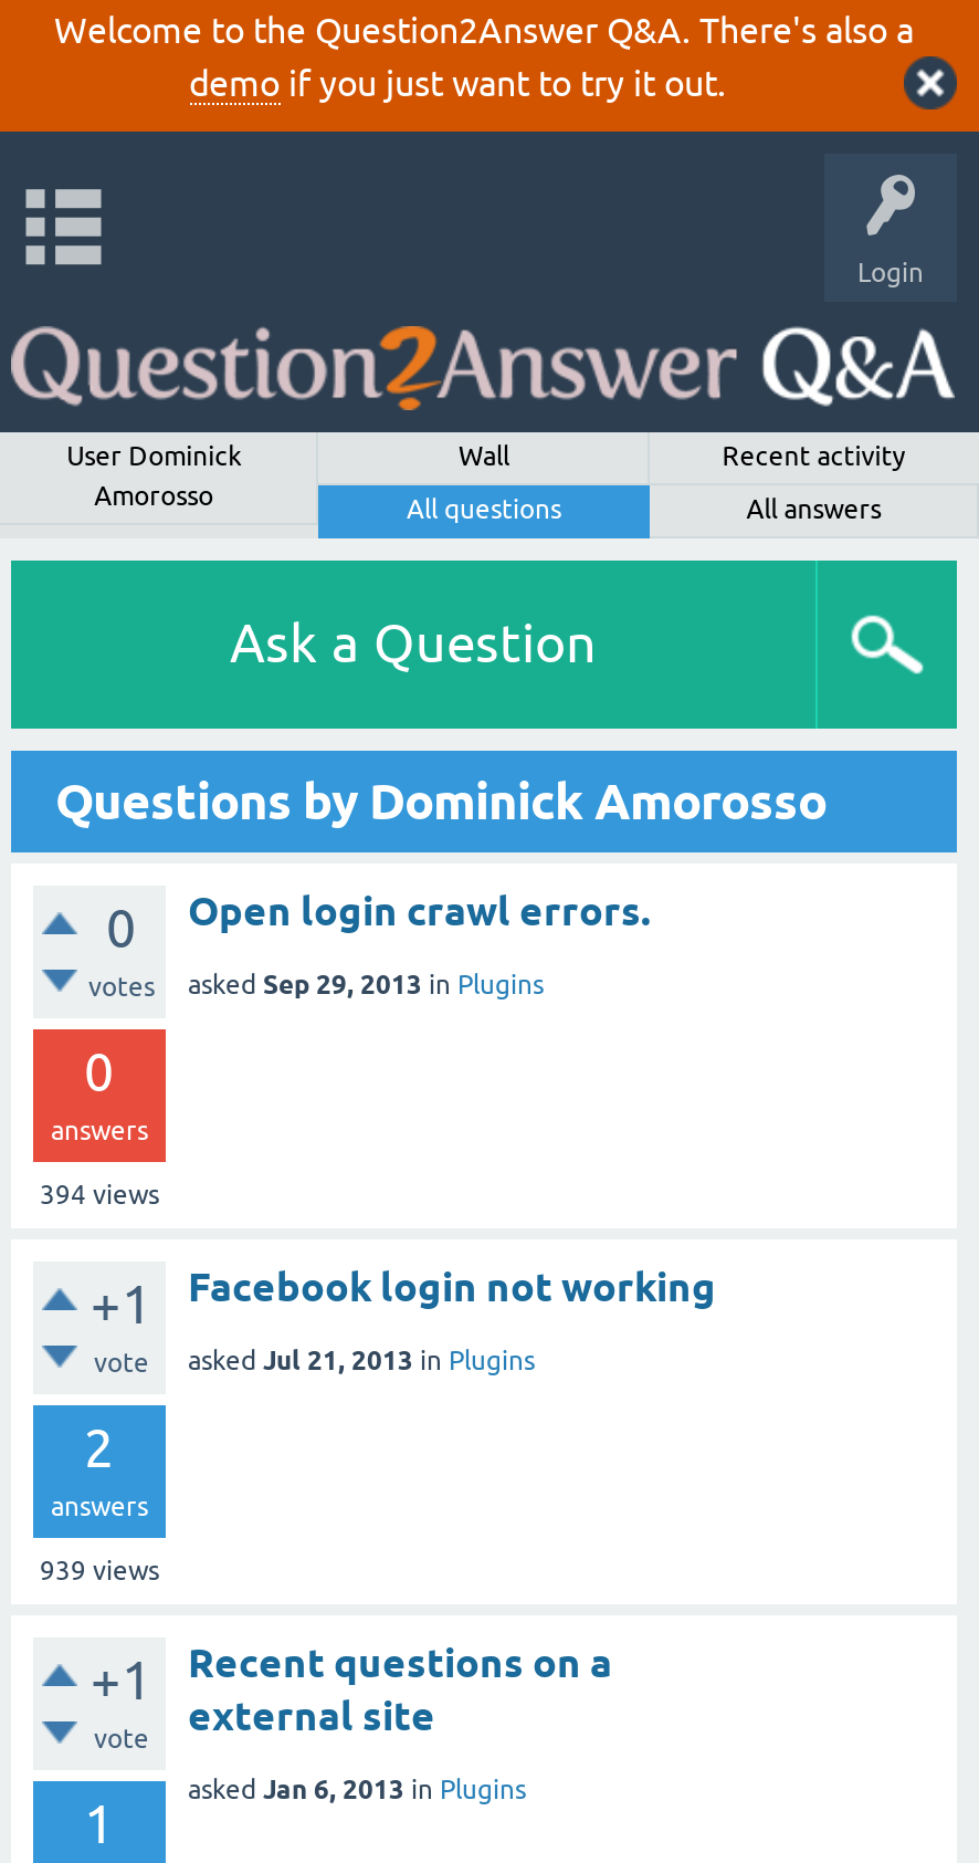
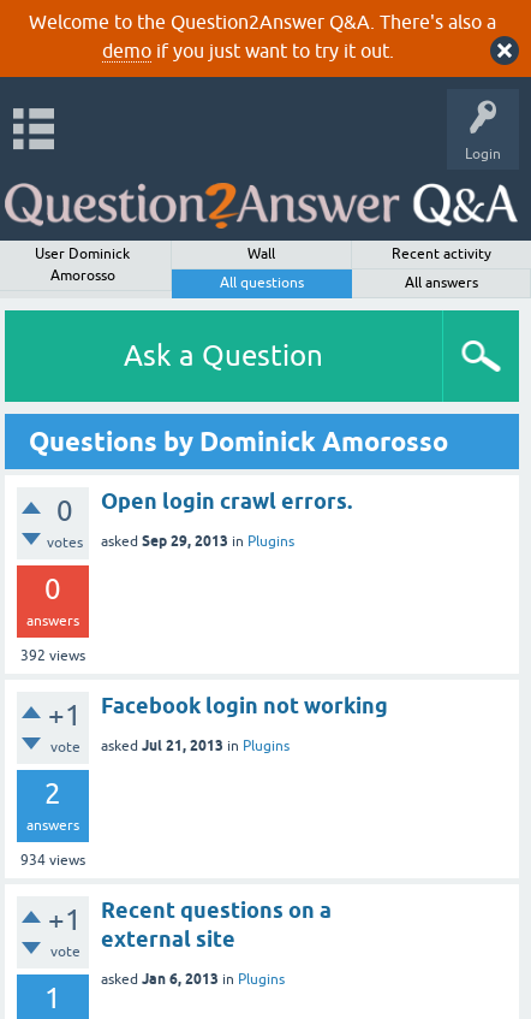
[40,1180,159,1211] 394 views -> [20,647,85,664] 392 views
[40,1556,159,1587] 939 views -> [20,852,85,869] 934 views

